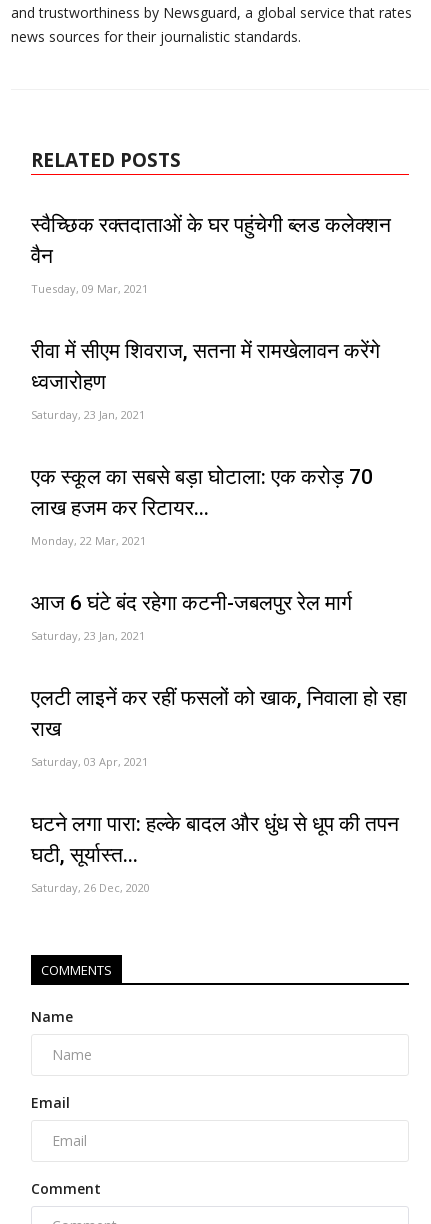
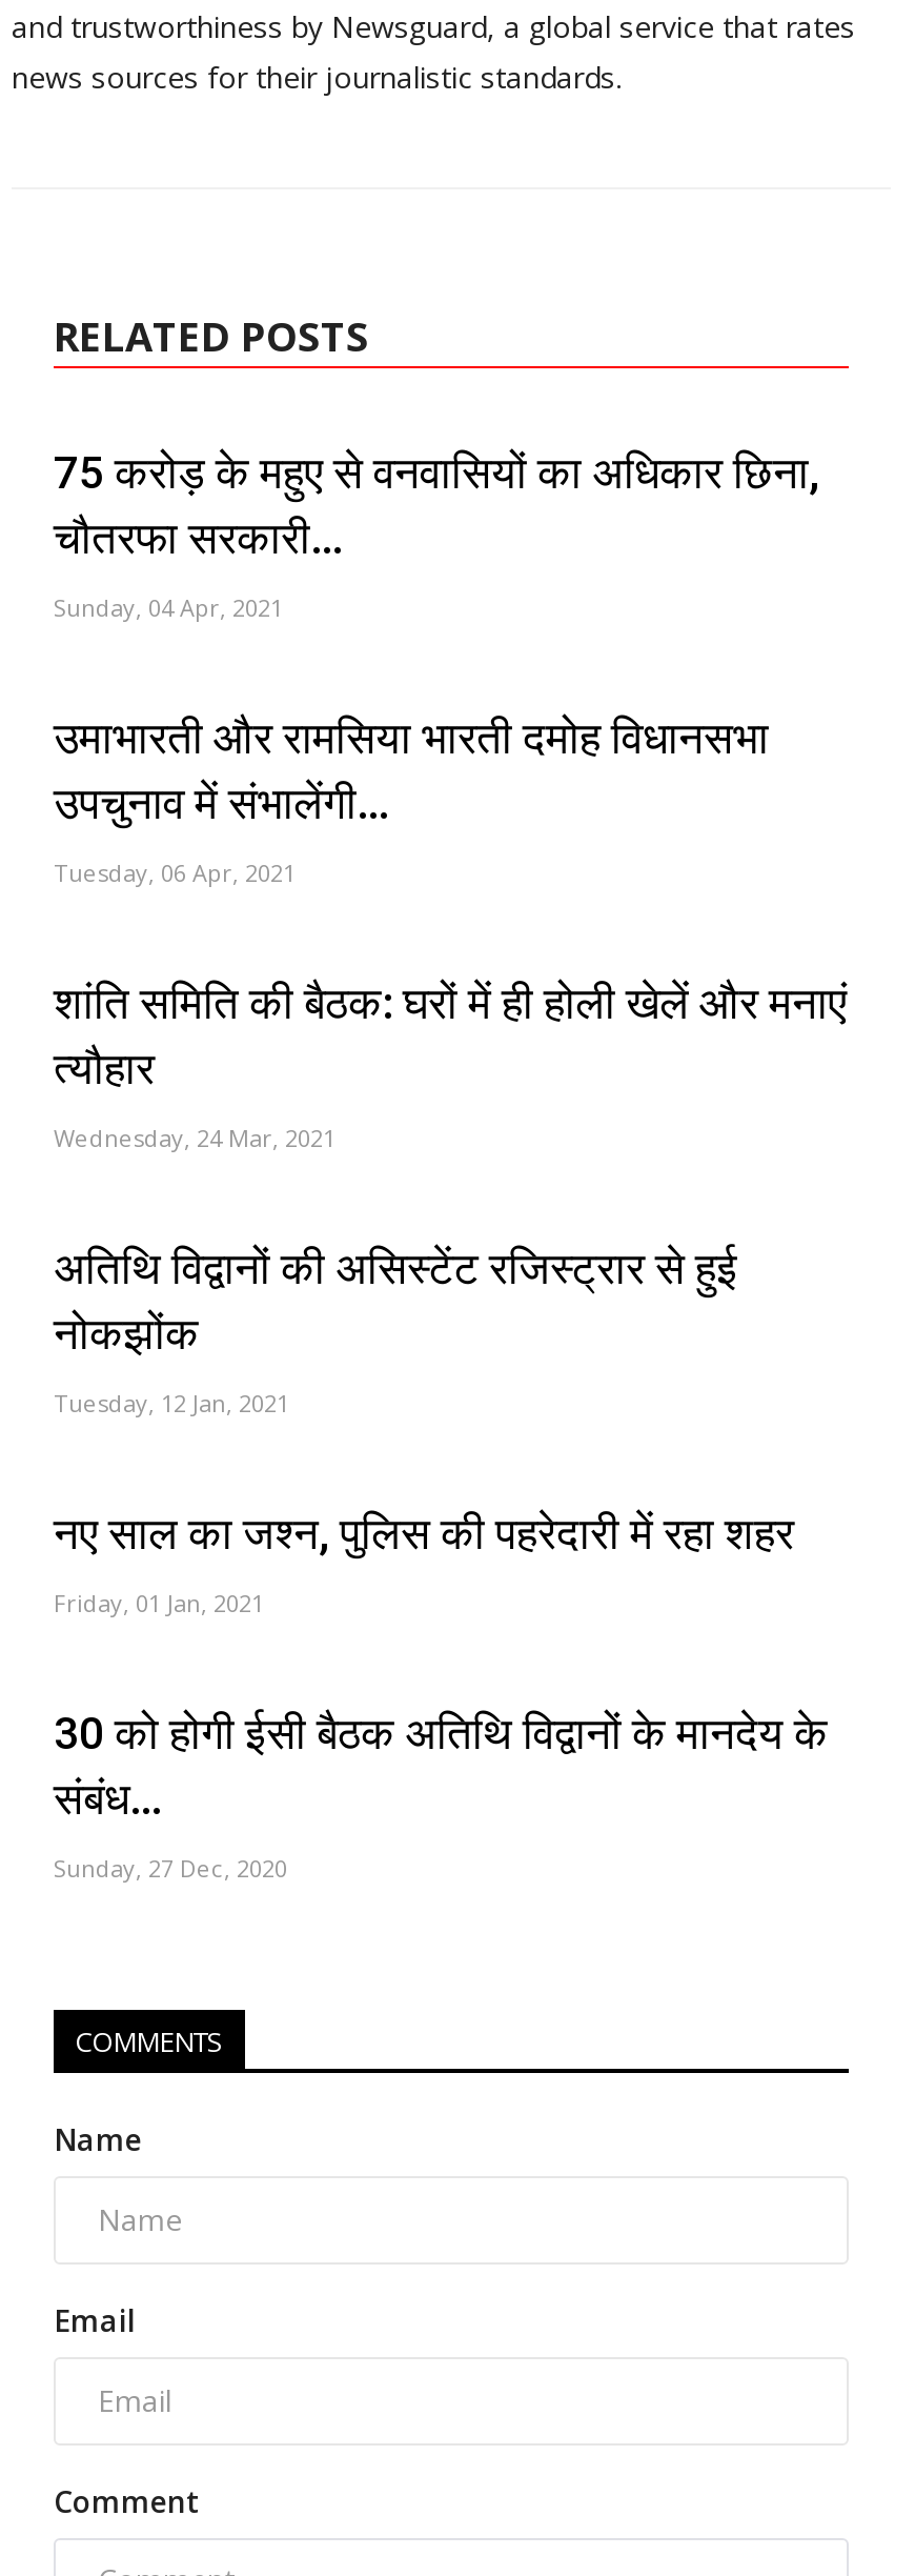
[31,213,391,268] स्वैच्छिक रक्तदाताओं के घर पहुंचेगी ब्लड कलेक्शन | वैन -> [54,448,819,564] 75 करोड़ के महुए से वनवासियों का अधिकार छिना, | चौतरफा सरकारी...
[31,281,148,296] Tuesday, 09 Mar, 2021 -> [54,591,283,623] Sunday, 04 Apr, 2021
[31,339,380,394] रीवा में सीएम शिवराज, सतना में रामखेलावन करेंगे | ध्वजारोहण -> [54,713,769,829] उमाभारती और रामसिया भारती दमोह विधानसभा | उपचुनाव में संभालेंगी...
[31,407,145,422] Saturday, 23 Jan, 2021 -> [54,856,296,888] Tuesday, 06 Apr, 2021
[31,465,373,520] एक स्कूल का सबसे बड़ा घोटाला: एक करोड़ 70 | लाख हजम कर रिटायर... -> [54,978,847,1094] शांति समिति की बैठक: घरों में ही होली खेलें और मनाएं | त्यौहार
[31,533,146,548] Monday, 22 Mar, 2021 -> [54,1121,335,1153] Wednesday, 24 Mar, 2021
[31,591,352,615] आज 6 घंटे बंद रहेगा कटनी-जबलपुर रेल मार्ग -> [54,1243,737,1359] अतिथि विद्वानों की असिस्टेंट रजिस्ट्रार से हुई | नोकझोंक
[31,628,145,643] Saturday, 23 Jan, 2021 -> [54,1386,289,1418] Tuesday, 12 Jan, 2021
[31,686,407,741] एलटी लाइनें कर रहीं फसलों को खाक, निवाला हो रहा | राख -> [54,1509,794,1559] नए साल का जश्न, पुलिस की पहरेदारी में रहा शहर
[31,754,148,769] Saturday, 03 Apr, 2021 -> [54,1586,264,1618] Friday, 01 Jan, 2021
[31,812,399,867] घटने लगा पारा: हल्के बादल और धुंध से धूप की तपन | घटी, सूर्यास्त... -> [54,1708,828,1824] 30 को होगी ईसी बैठक अतिथि विद्वानों के मानदेय के | संबंध...
[31,880,150,895] Saturday, 26 Dec, 2020 -> [54,1852,287,1883] Sunday, 27 Dec, 2020

